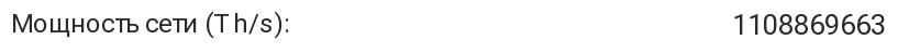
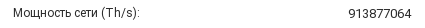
[732,10,886,42] 1108869663 -> [348,6,411,21] 913877064

